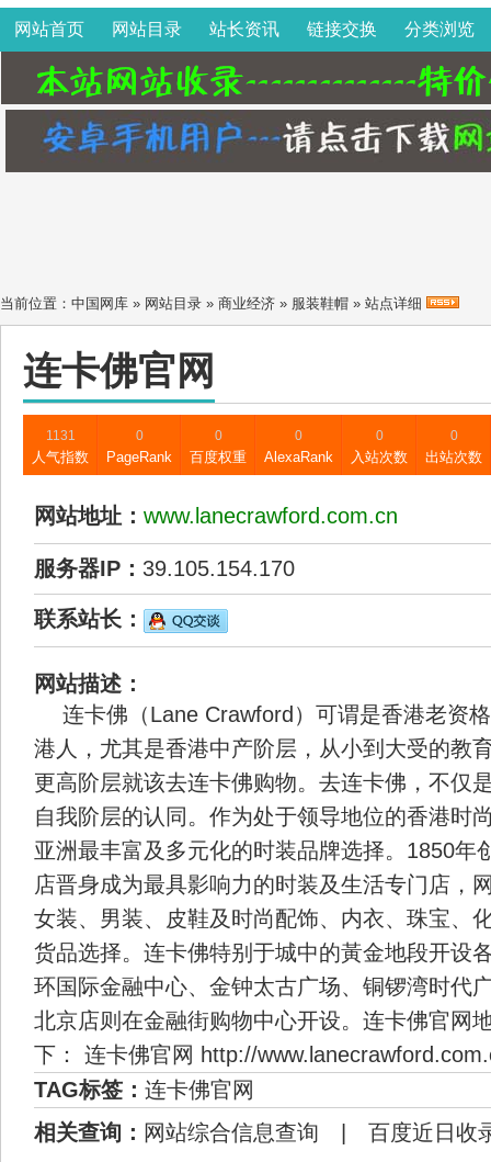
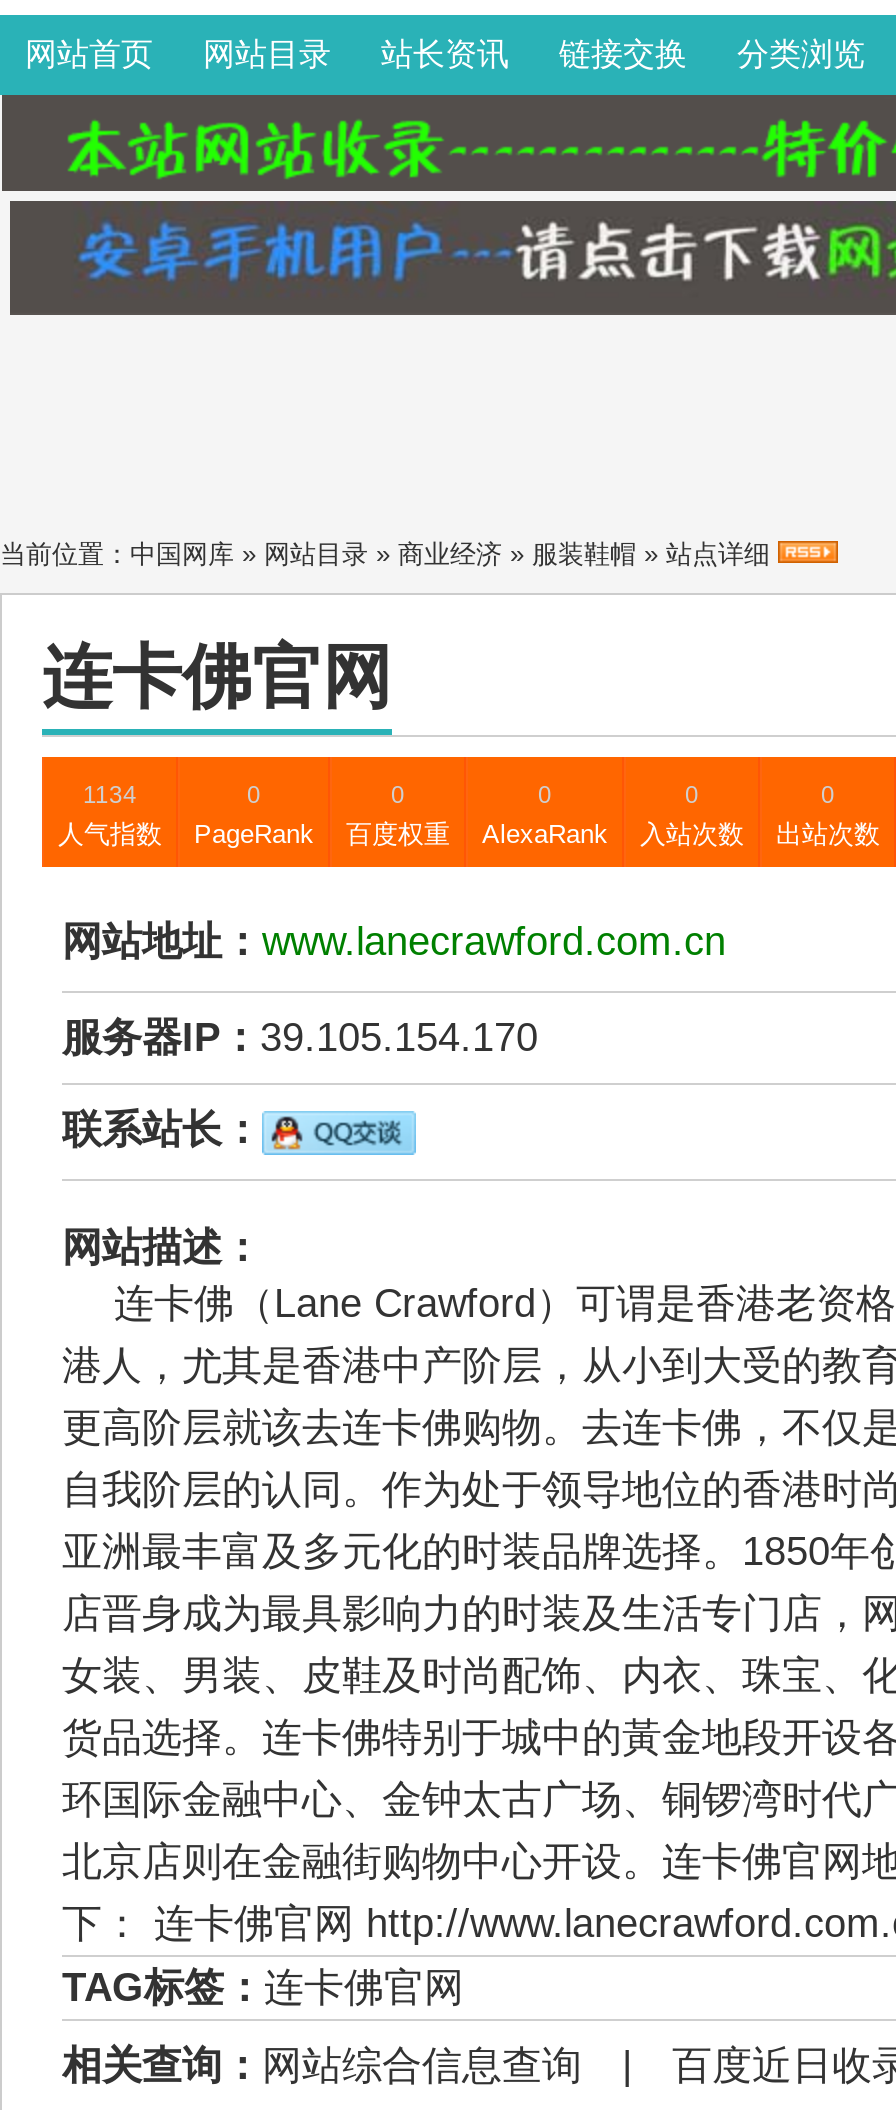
[45,428,75,443] 1131 -> [83,781,137,809] 1134

